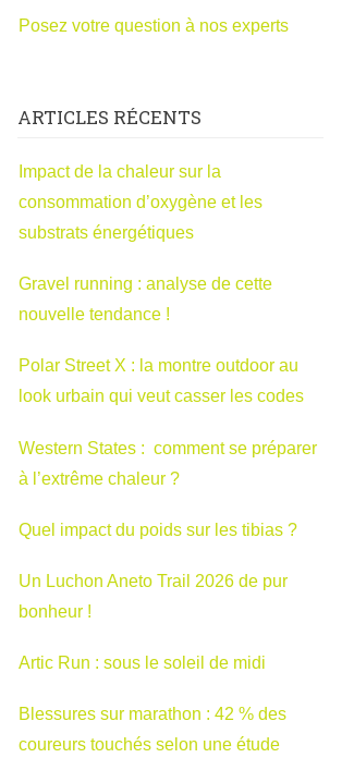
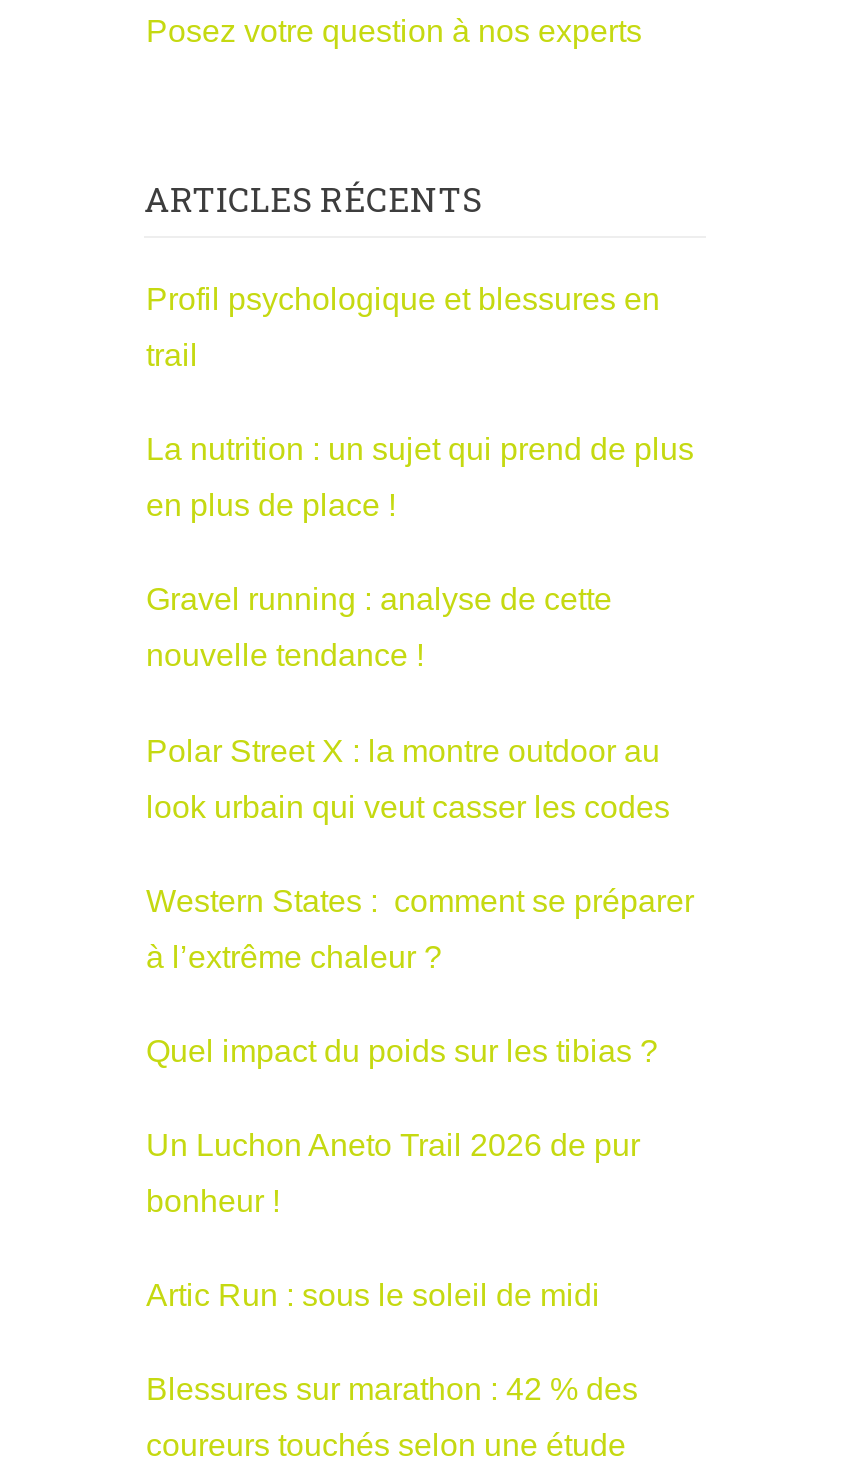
[19,162,263,242] Impact de la chaleur sur la | consommation d’oxygène et les | substrats énergétiques -> [146,282,694,522] Profil psychologique et blessures en | trail | La nutrition : un sujet qui prend de plus | en plus de place !

